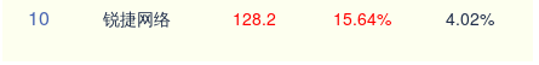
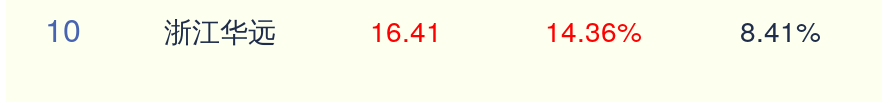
[103,6,494,30] 锐捷网络 | 128.2 | 15.64% | 4.02% -> [164,10,820,50] 浙江华远 | 16.41 | 14.36% | 8.41%

